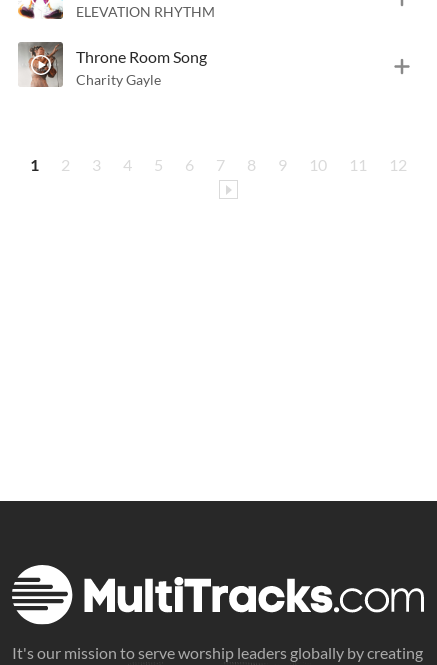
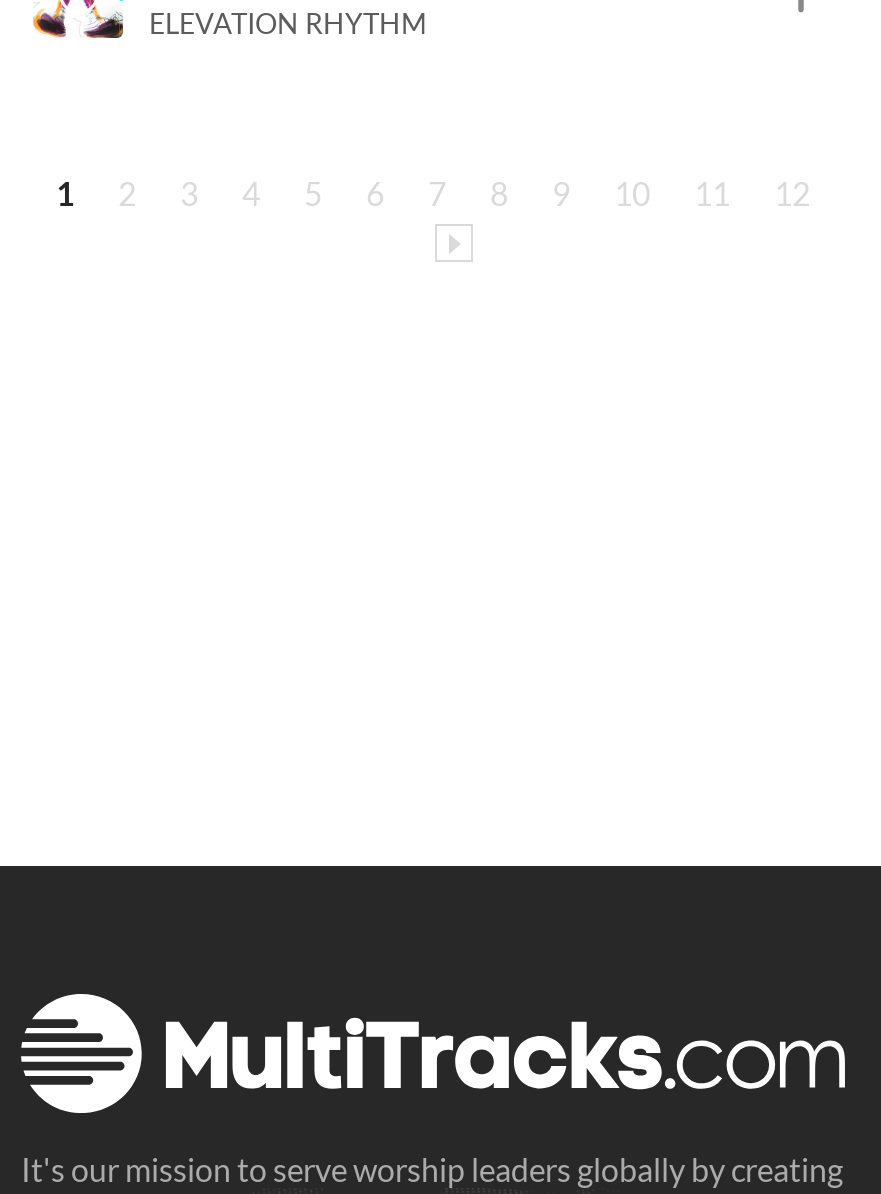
[18,41,207,88] [image] | Throne Room Song | Charity Gayle -> none

